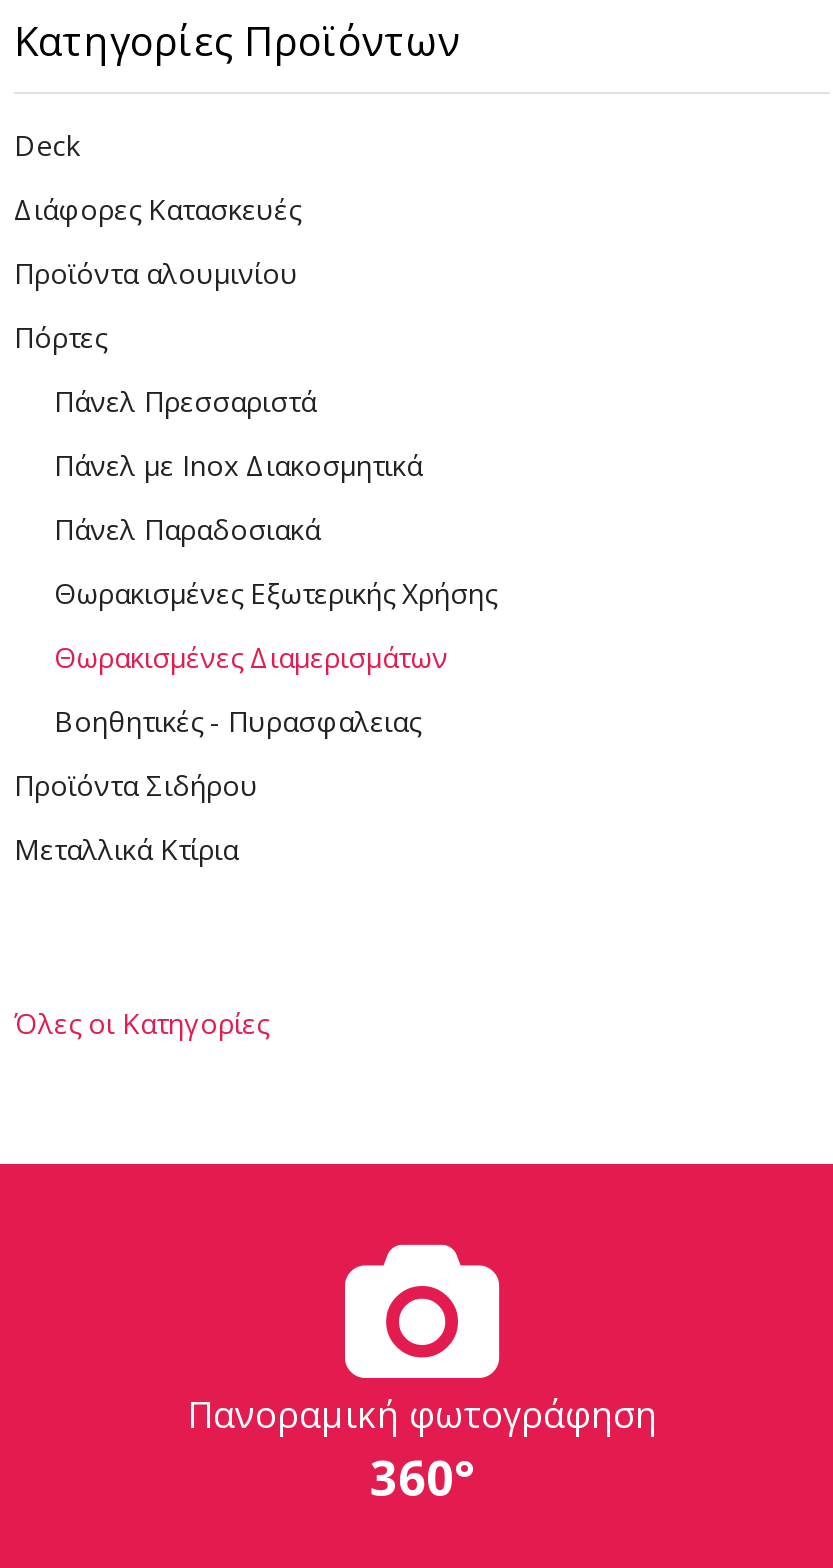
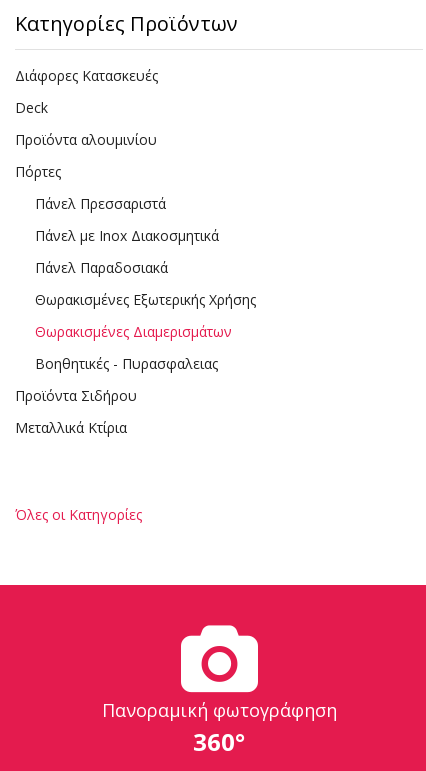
moved [14,127,80,165] -> [15,98,48,117]: Deck
moved [14,191,300,229] -> [15,66,158,85]: Διάφορες Κατασκευές

